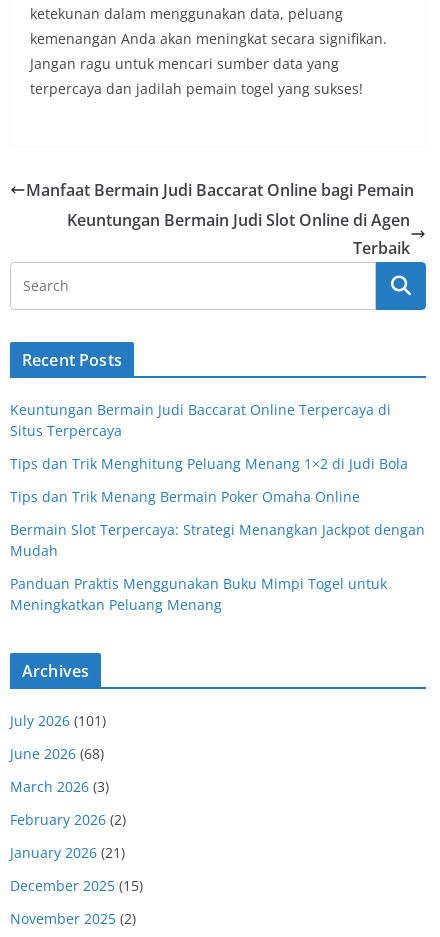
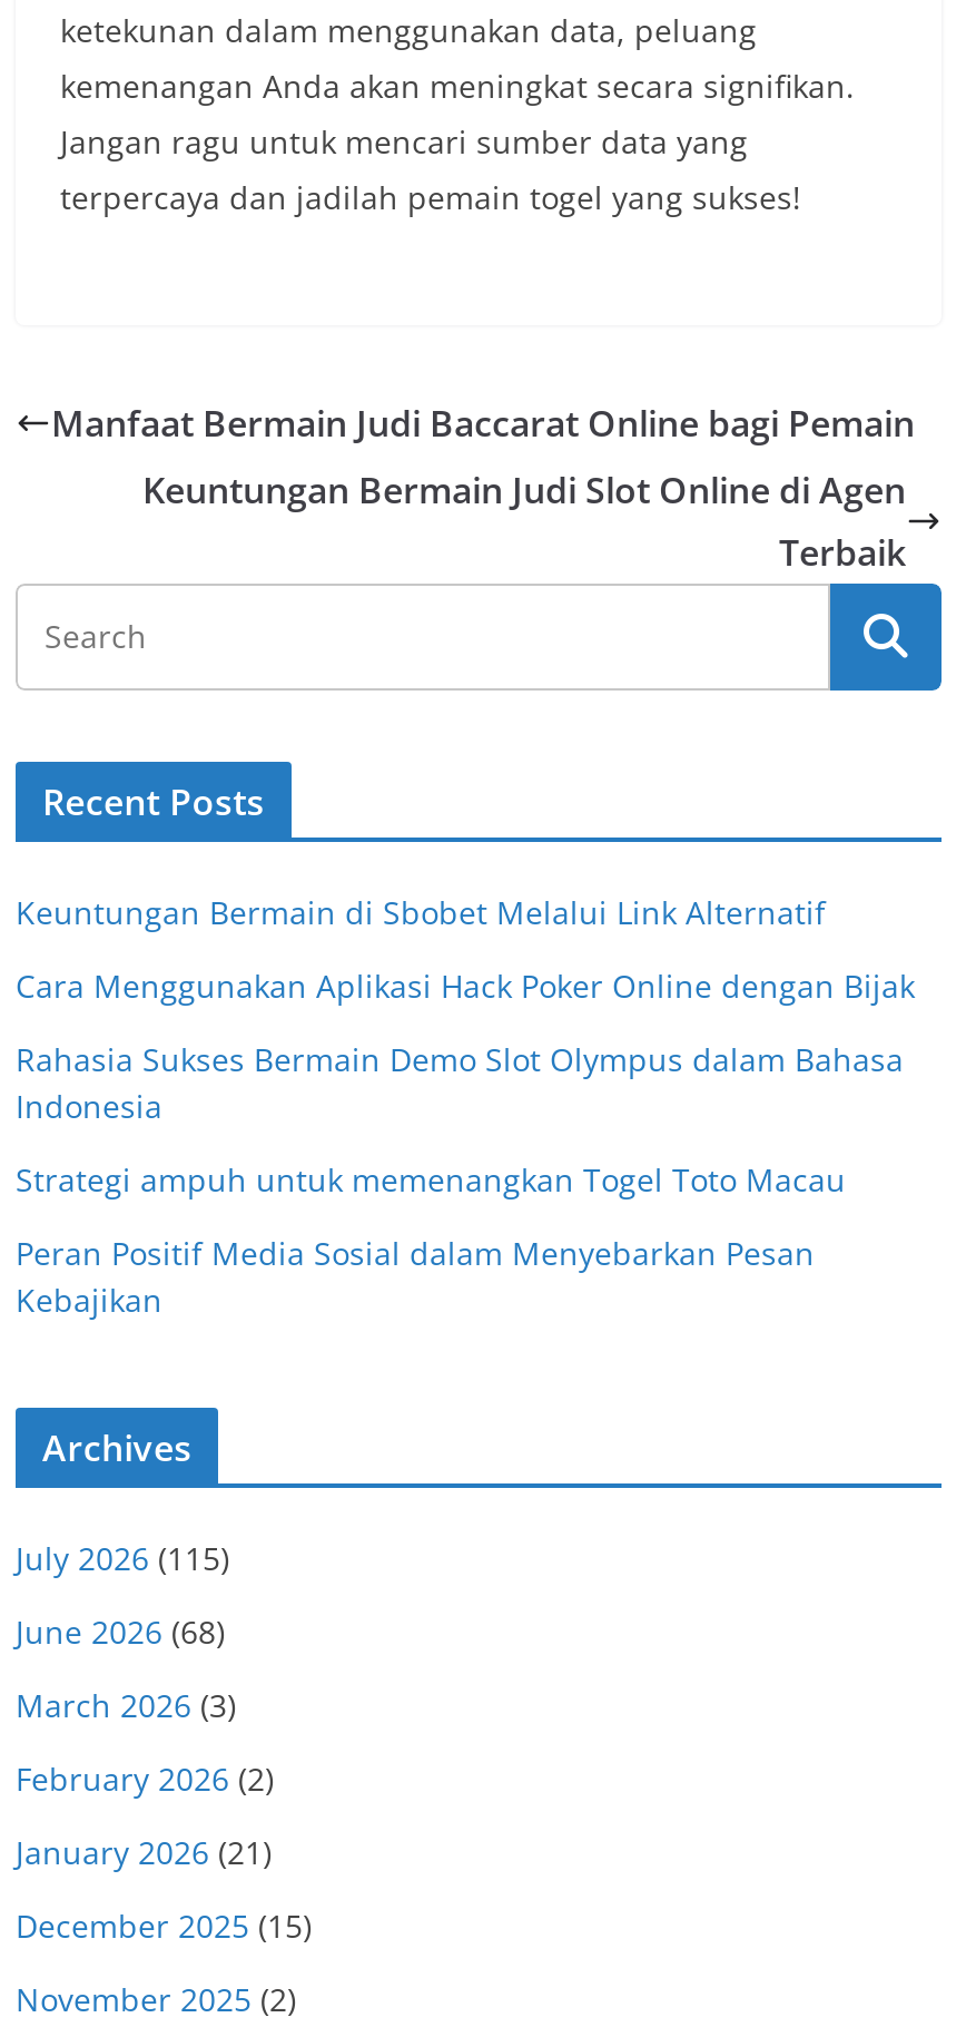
[10,400,391,440] Keuntungan Bermain Judi Baccarat Online Terpercaya di | Situs Terpercaya -> [16,891,826,933] Keuntungan Bermain di Sbobet Melalui Link Alternatif
[10,454,408,473] Tips dan Trik Menghitung Peluang Menang 1×2 di Judi Bola -> [16,964,915,1007] Cara Menggunakan Aplikasi Hack Poker Online dengan Bijak
[10,487,360,506] Tips dan Trik Menang Bermain Poker Omaha Online -> [16,1038,904,1127] Rahasia Sukses Bermain Demo Slot Olympus dalam Bahasa | Indonesia
[10,520,425,560] Bermain Slot Terpercaya: Strategi Menangkan Jackpot dengan | Mudah -> [16,1158,846,1201] Strategi ampuh untuk memenangkan Togel Toto Macau
[10,574,387,614] Panduan Praktis Menggunakan Buku Mimpi Togel untuk | Meningkatkan Peluang Menang -> [16,1232,815,1321] Peran Positif Media Sosial dalam Menyebarkan Pesan | Kebajikan
[10,711,106,730] July 2026 (101) -> [16,1537,229,1579] July 2026 (115)

